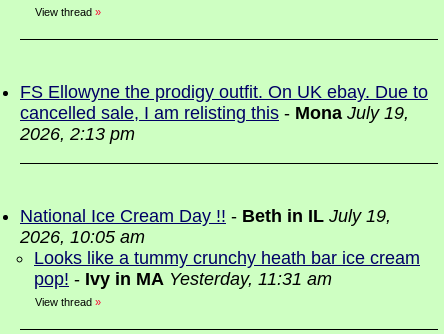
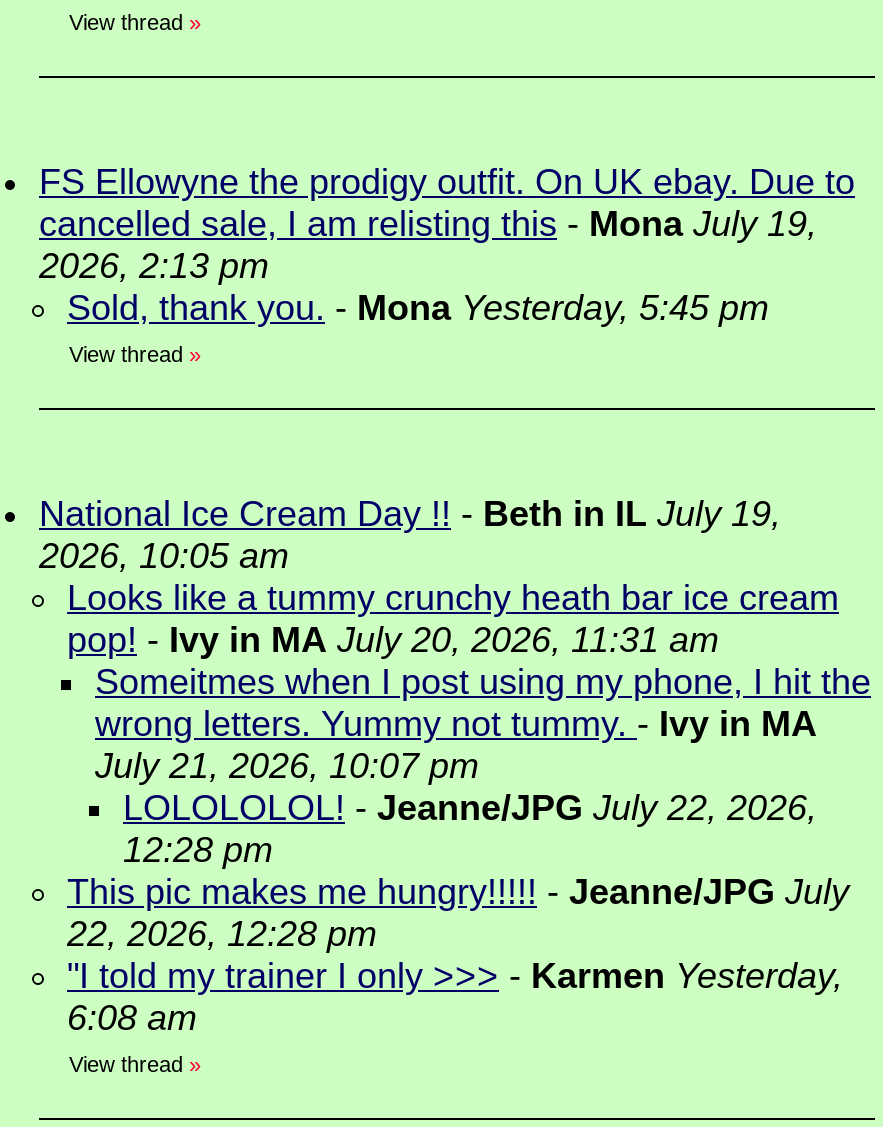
none -> [67,288,769,366] Sold, thank you. - Mona Yesterday, 5:45 pm | View thread »
[34,269,332,289] pop! - Ivy in MA Yesterday, 11:31 am -> [67,620,871,1038] pop! - Ivy in MA July 20, 2026, 11:31 am | Someitmes when I post using my phone, I hit the | wrong letters. Yummy not tummy. - Ivy in MA | July 21, 2026, 10:07 pm | LOLOLOLOL! - Jeanne/JPG July 22, 2026, | 12:28 pm | This pic makes me hungry!!!!! - Jeanne/JPG July | 22, 2026, 12:28 pm | "I told my trainer I only >>> - Karmen Yesterday, | 6:08 am

